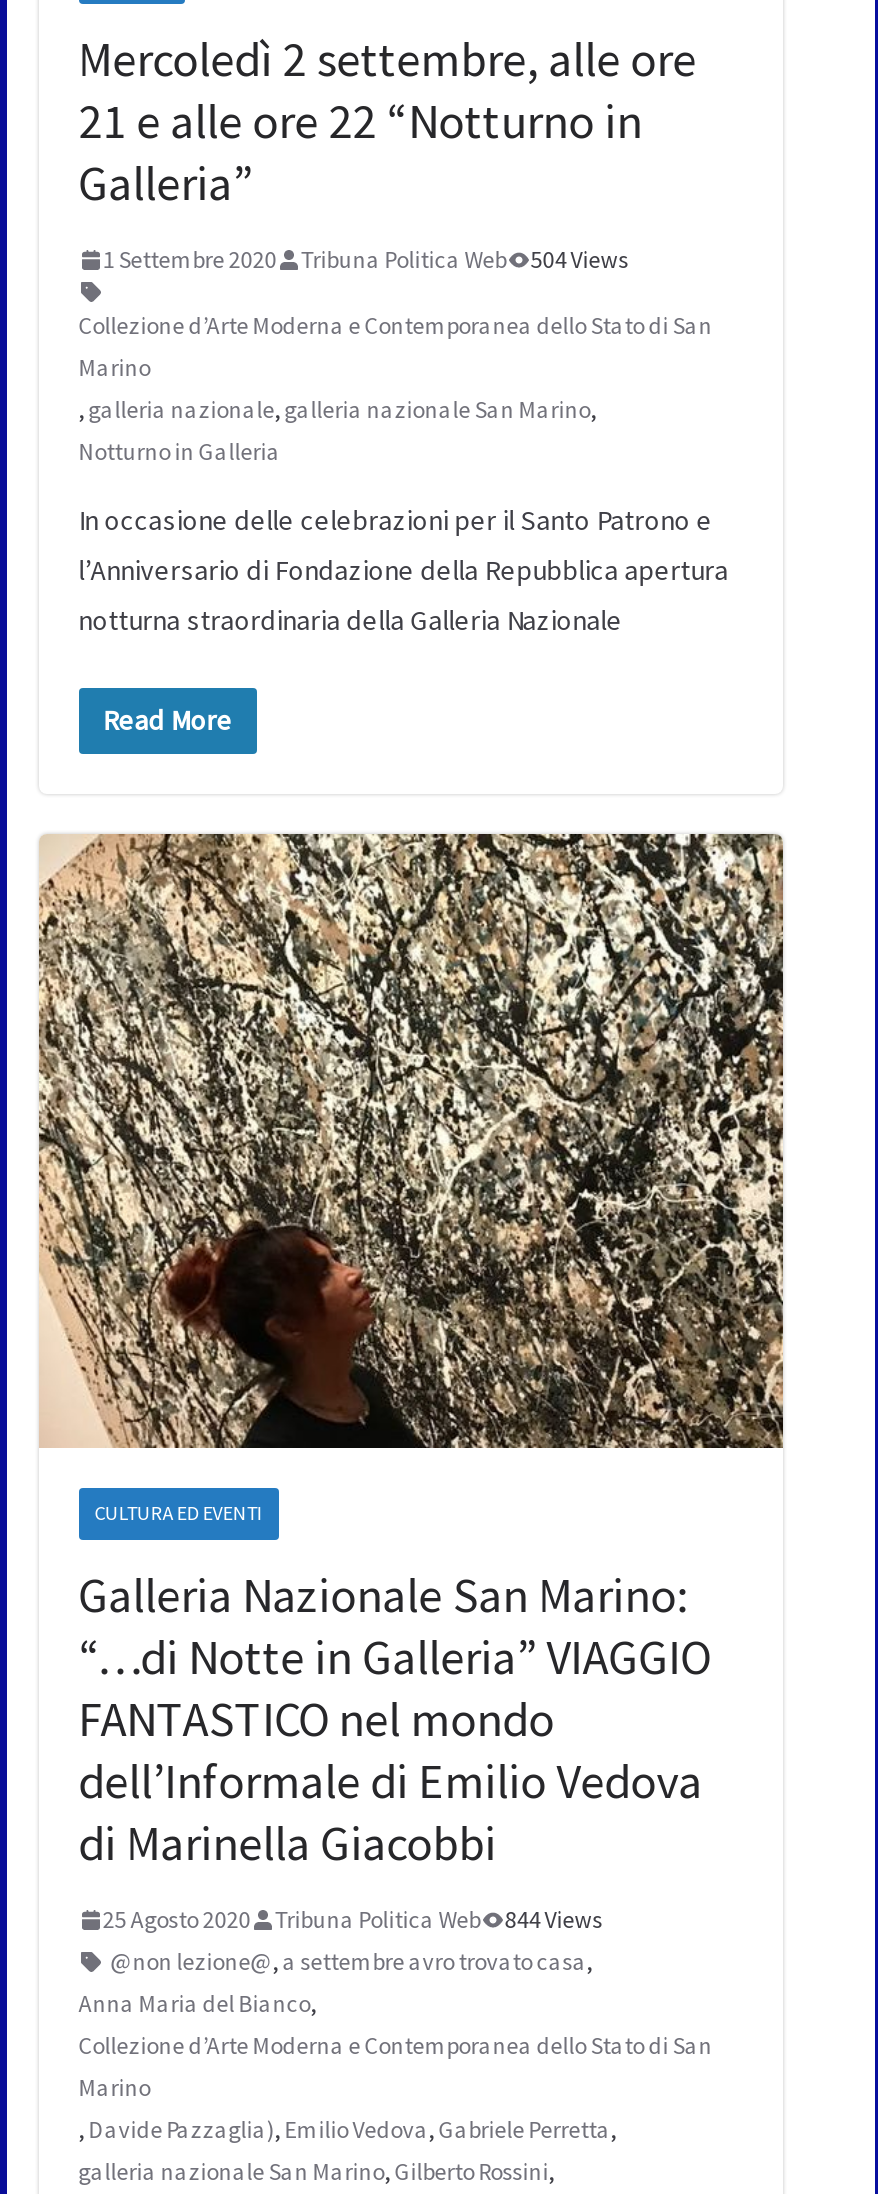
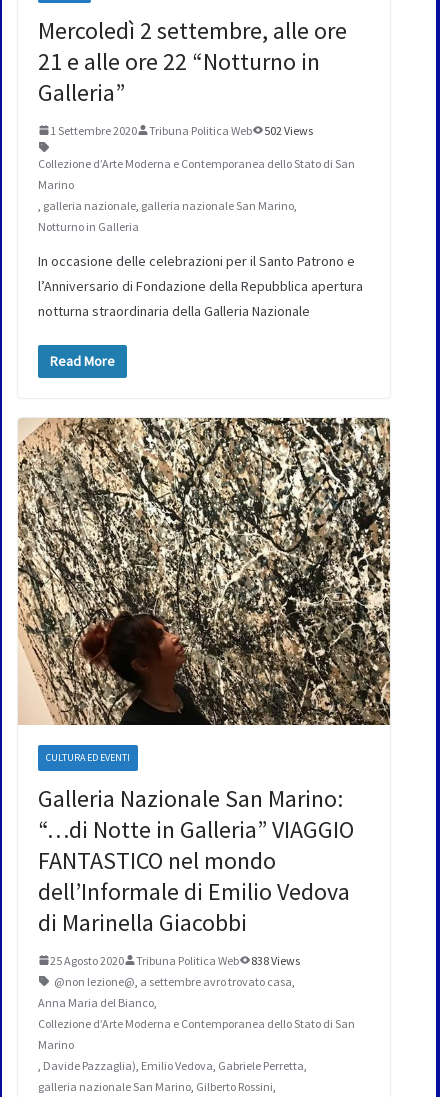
[102,245,628,275] 1 Settembre 2020 Tribuna Politica Web 504 Views -> [50,123,313,138] 1 Settembre 2020 Tribuna Politica Web 502 Views
[102,1905,602,1935] 25 Agosto 2020 Tribuna Politica Web 844 Views -> [50,953,300,968] 25 Agosto 2020 Tribuna Politica Web 838 Views

